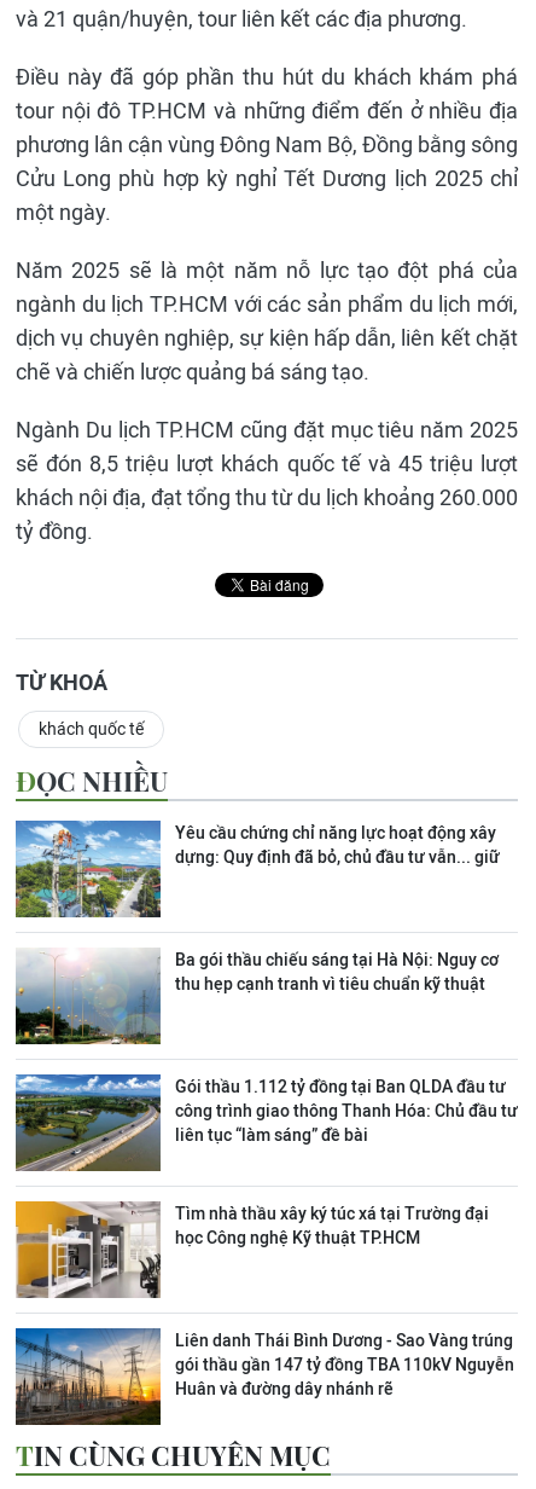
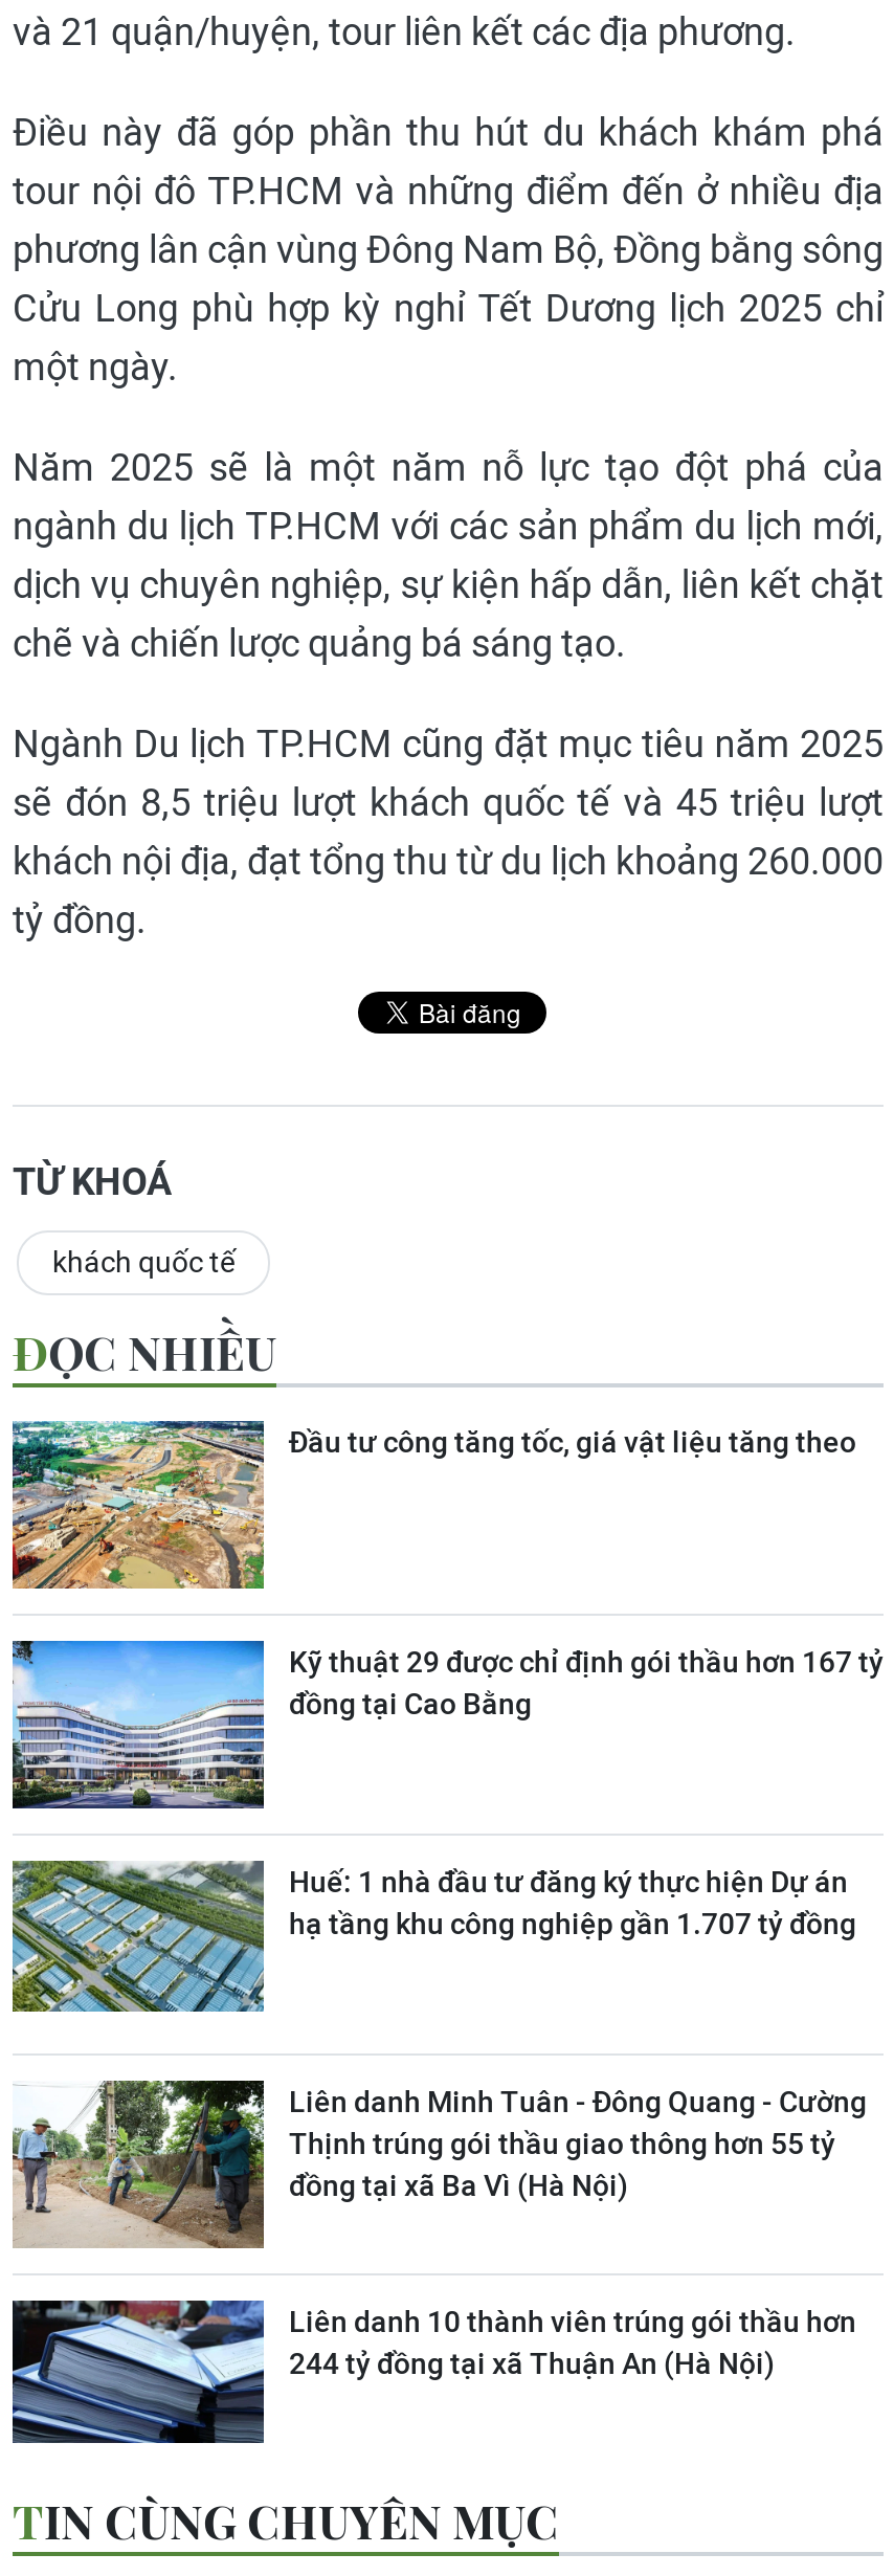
[14,821,500,919] [image] | Yêu cầu chứng chỉ năng lực hoạt động xây | dựng: Quy định đã bỏ, chủ đầu tư vẫn... giữ -> [10,1421,856,1591] [image] | Đầu tư công tăng tốc, giá vật liệu tăng theo
[14,948,499,1045] [image] | Ba gói thầu chiếu sáng tại Hà Nội: Nguy cơ | thu hẹp cạnh tranh vì tiêu chuẩn kỹ thuật -> [10,1639,884,1811] [image] | Kỹ thuật 29 được chỉ định gói thầu hơn 167 tỷ | đồng tại Cao Bằng
[14,1073,518,1172] [image] | Gói thầu 1.112 tỷ đồng tại Ban QLDA đầu tư | công trình giao thông Thanh Hóa: Chủ đầu tư | liên tục “làm sáng” đề bài -> [10,1859,856,2028] [image] | Huế: 1 nhà đầu tư đăng ký thực hiện Dự án | hạ tầng khu công nghiệp gần 1.707 tỷ đồng
[14,1200,489,1298] [image] | Tìm nhà thầu xây ký túc xá tại Trường đại | học Công nghệ Kỹ thuật TP.HCM -> [13,2079,867,2248] [image] | Liên danh Minh Tuân - Đông Quang - Cường | Thịnh trúng gói thầu giao thông hơn 55 tỷ | đồng tại xã Ba Vì (Hà Nội)
[14,1327,514,1426] [image] | Liên danh Thái Bình Dương - Sao Vàng trúng | gói thầu gần 147 tỷ đồng TBA 110kV Nguyễn | Huân và đường dây nhánh rẽ -> [10,2299,856,2468] [image] | Liên danh 10 thành viên trúng gói thầu hơn | 244 tỷ đồng tại xã Thuận An (Hà Nội)

